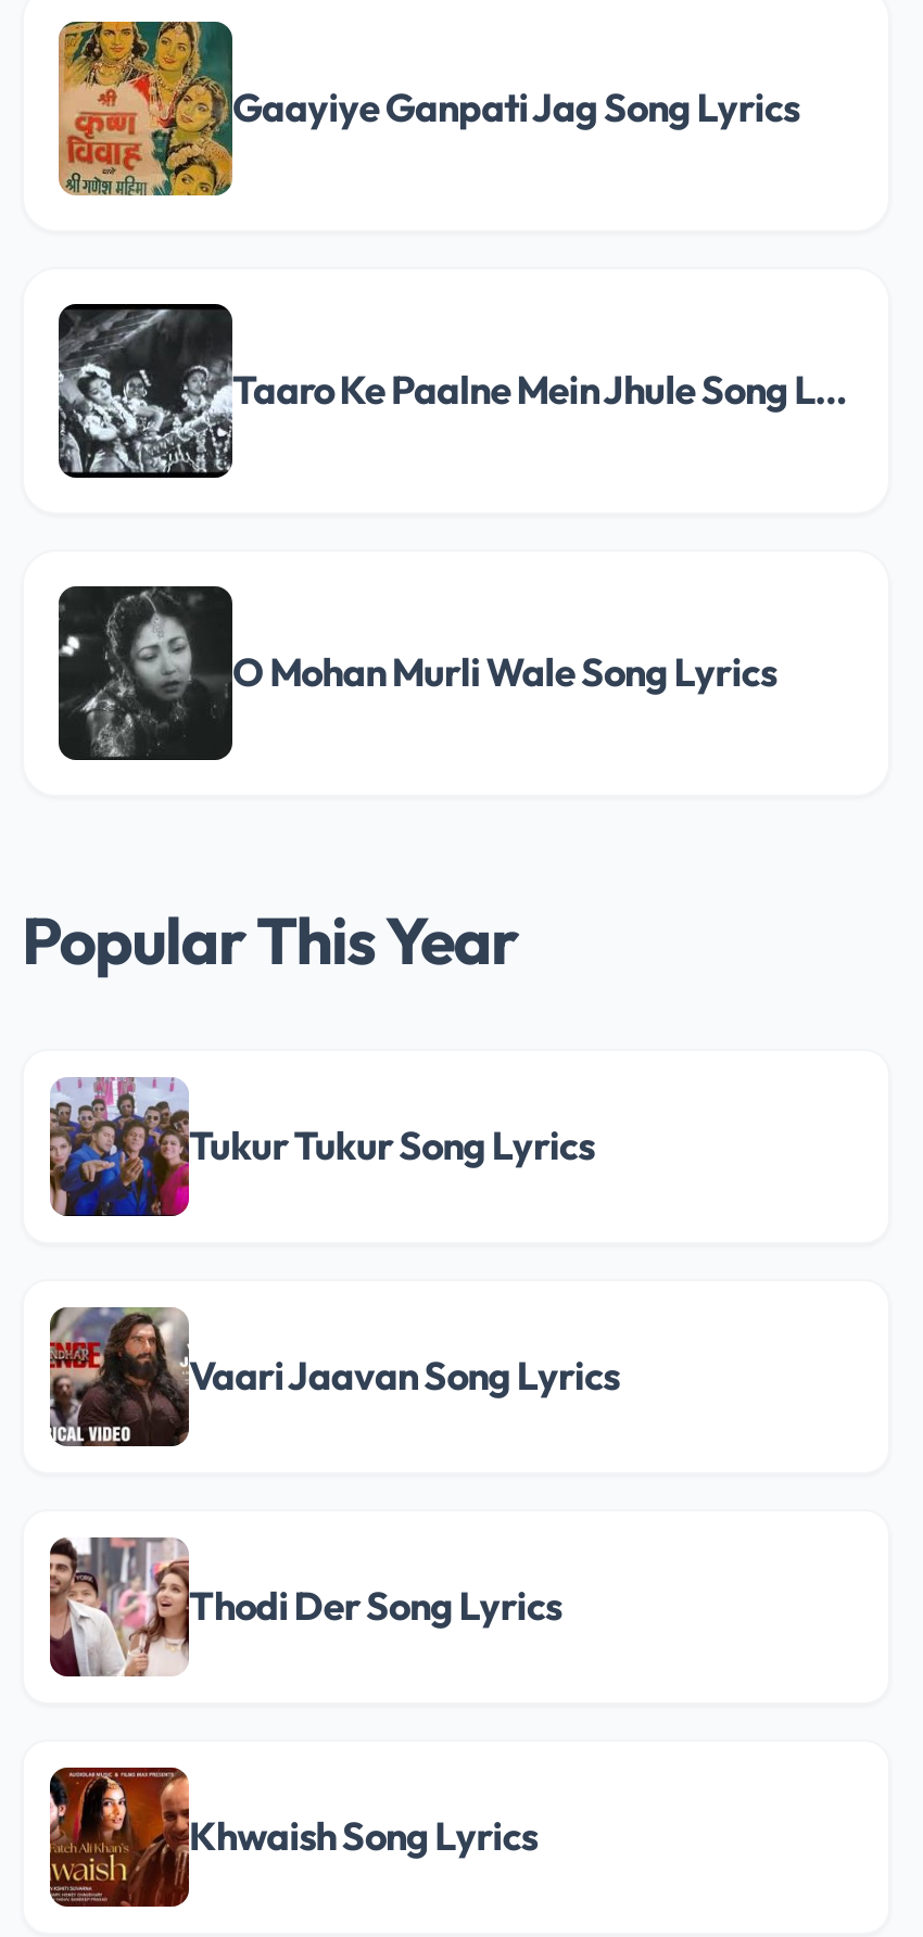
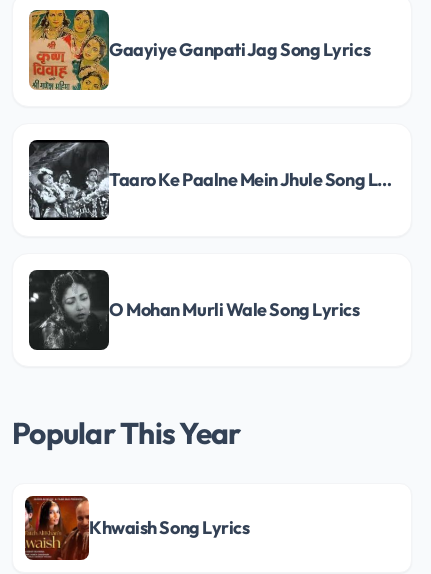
[50,1077,594,1218] [image] | Tukur Tukur Song Lyrics -> none
[48,1305,619,1448] [image] | Vaari Jaavan Song Lyrics -> none
[48,1535,562,1679] [image] | Thodi Der Song Lyrics -> none

